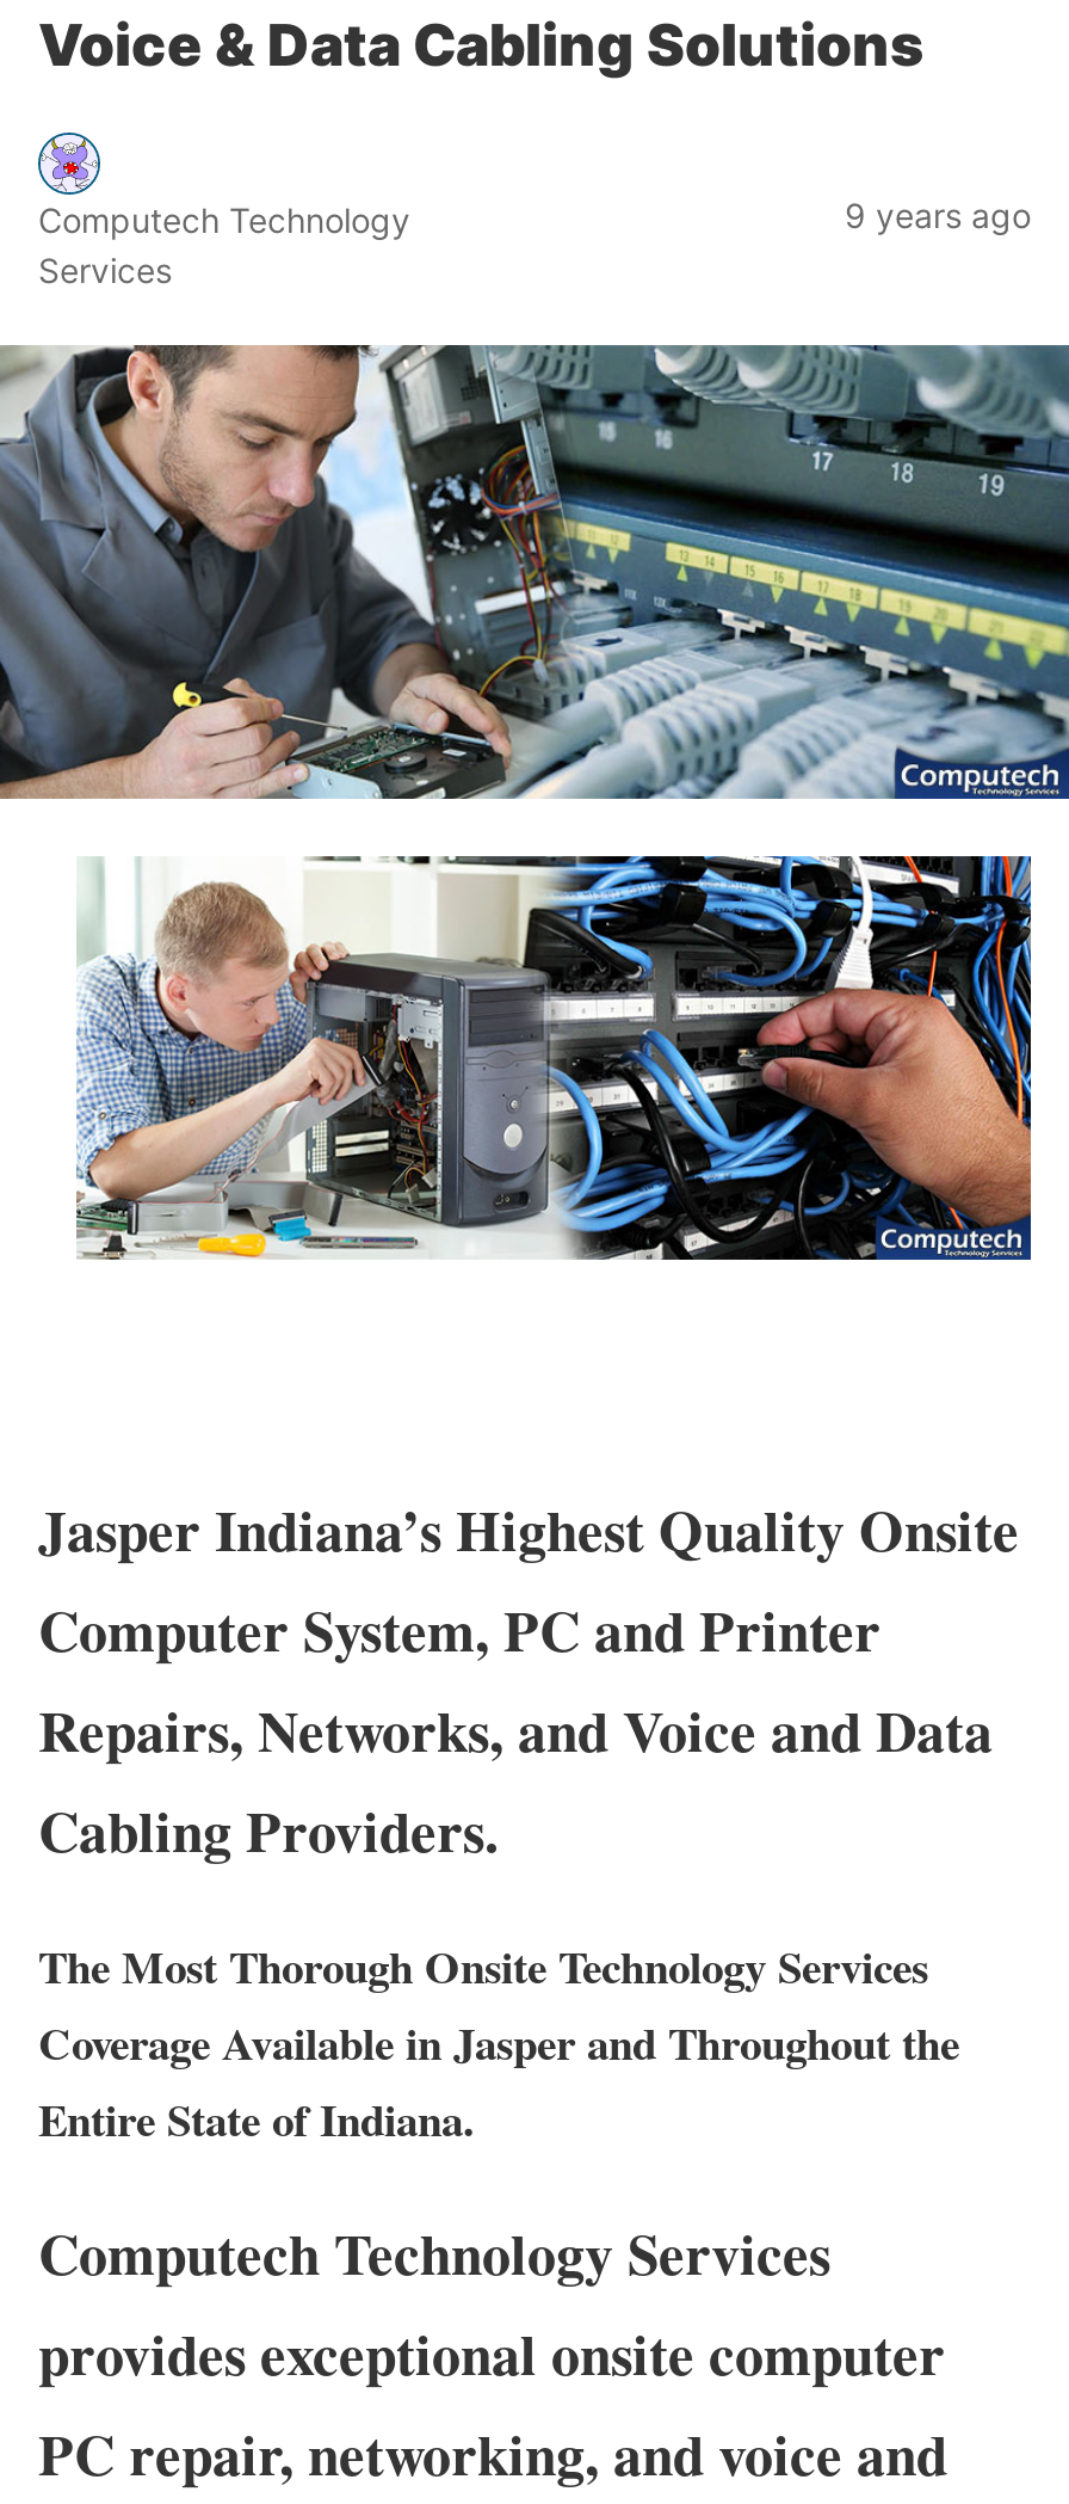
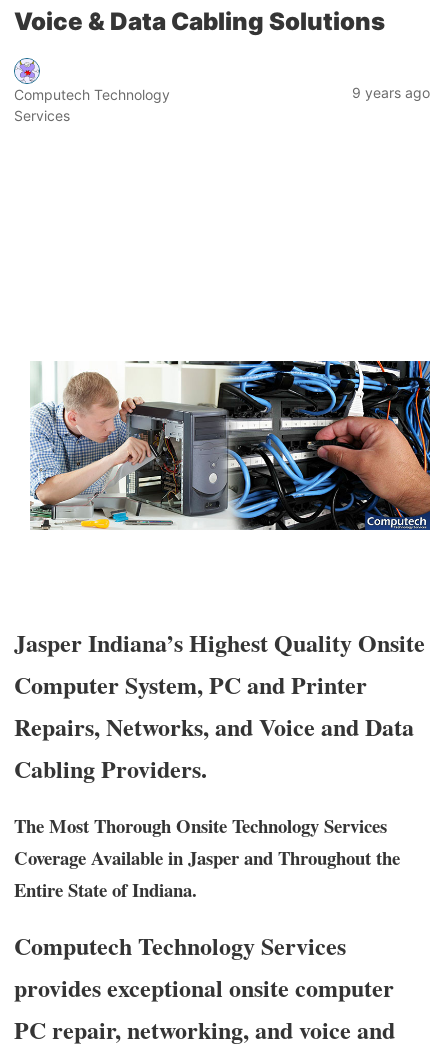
[7,343,1062,801] [image] -> none

